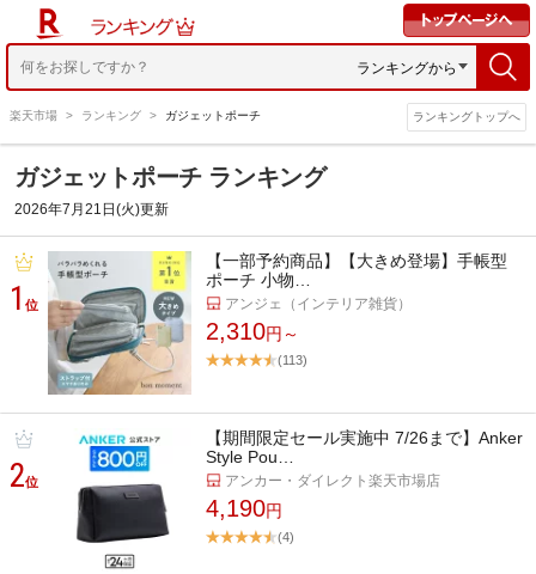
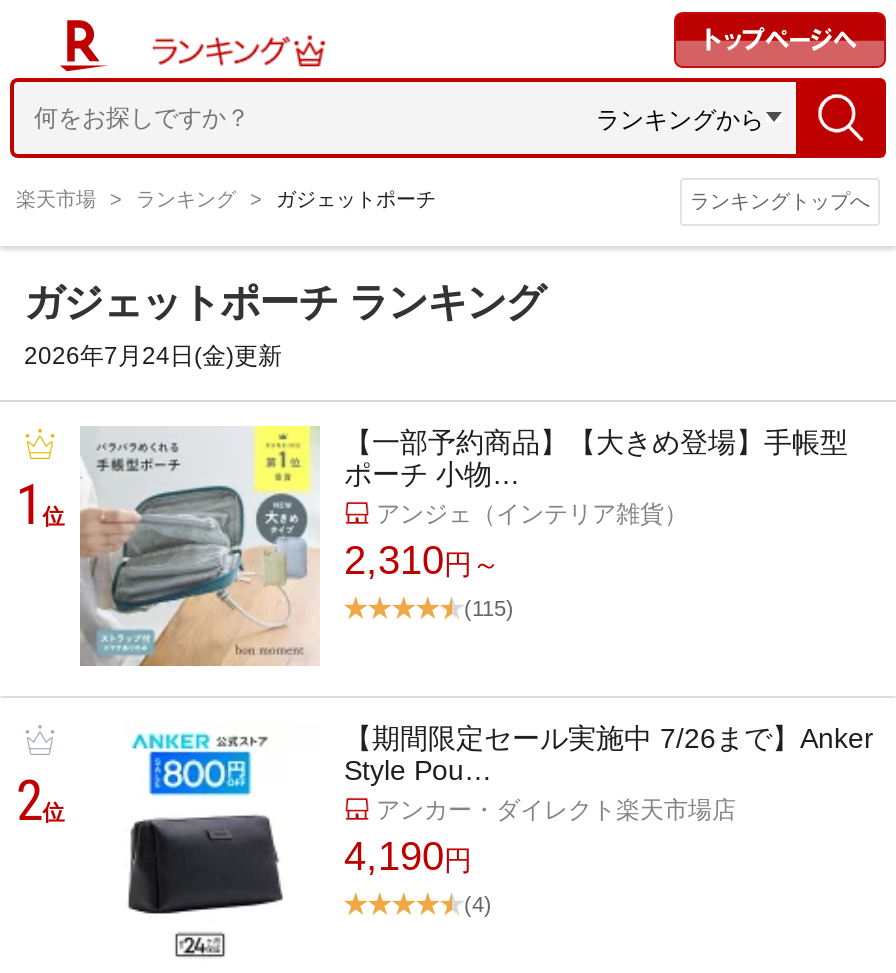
[14,201,169,218] 2026年7月21日(火)更新 -> [24,342,282,370] 2026年7月24日(金)更新
[278,352,307,367] (113) -> [464,595,514,619] (115)

